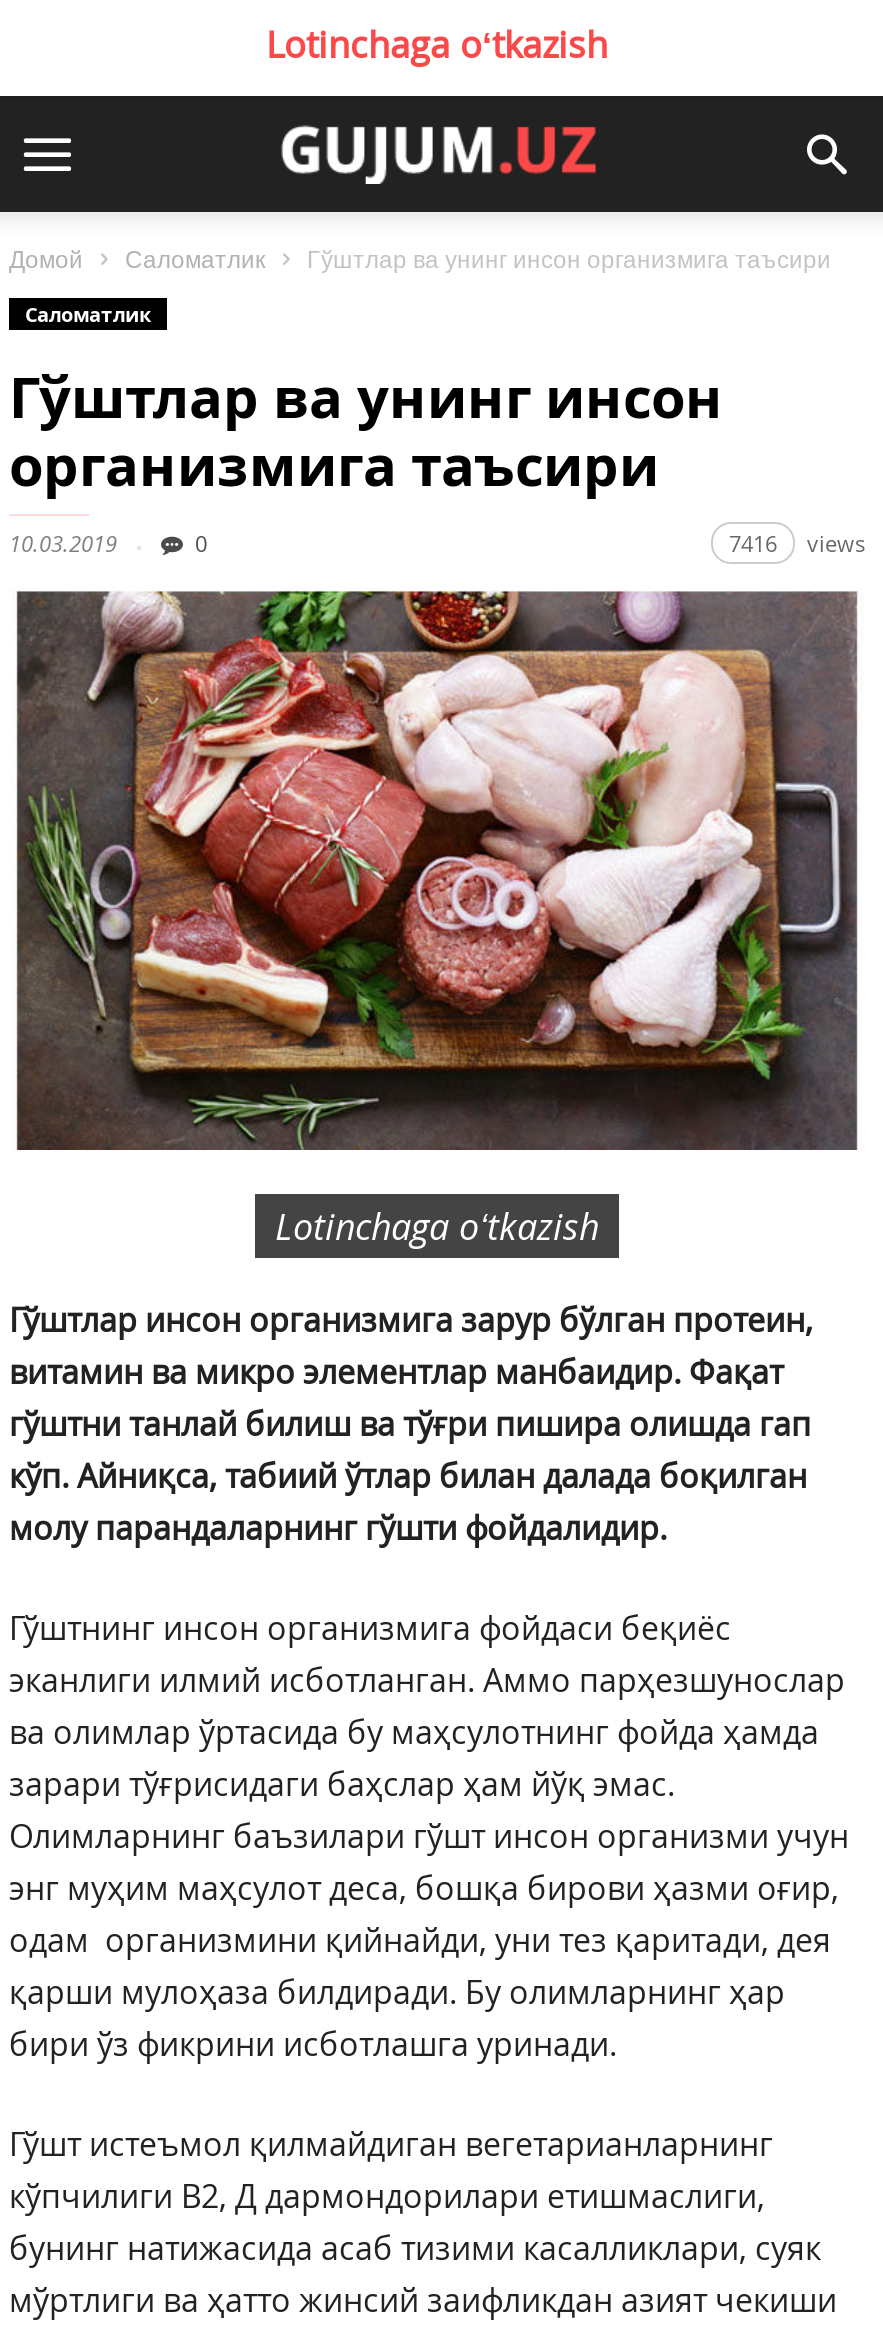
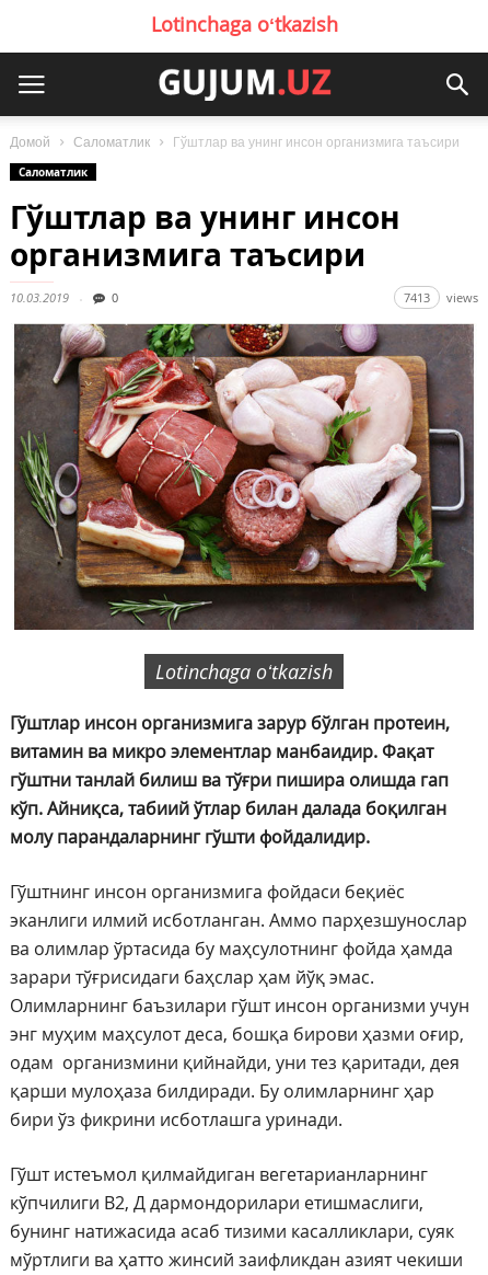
[729,528,865,558] 7416 views -> [404,289,478,306] 7413 views

